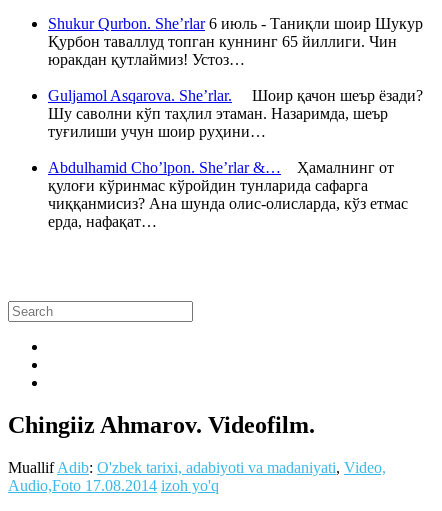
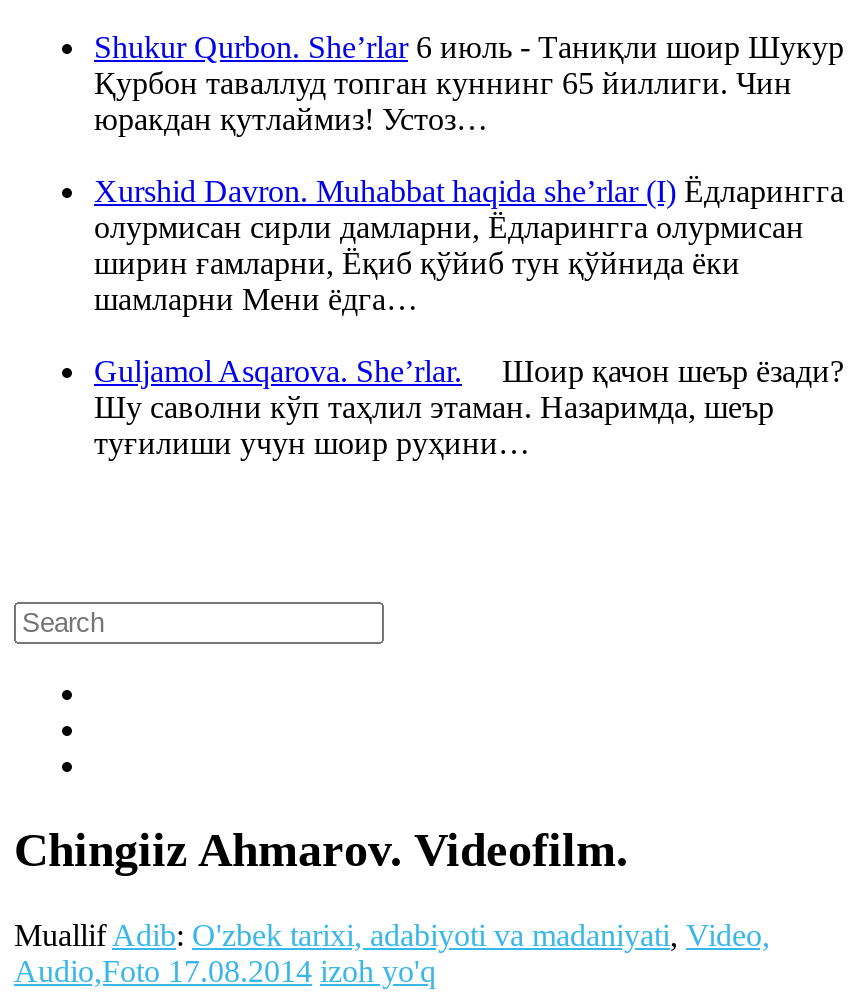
none -> [94,174,844,316] Xurshid Davron. Muhabbat haqida she’rlar (I) Ёдларингга | олурмисан сирли дамларни, Ёдларингга олурмисан | ширин ғамларни, Ёқиб қўйиб тун қўйнида ёки | шамларни Мени ёдга…
moved [48,87,423,140] -> [94,354,844,460]: Guljamol Asqarova. She’rlar. Шоир қачон шеър ёзади? | Шу саволни кўп таҳлил этаман. Назаримда, шеър | туғилиши учун шоир руҳини…
[48,159,408,230] Abdulhamid Cho’lpon. She’rlar &… Ҳамалнинг от | қулоғи кўринмас кўройдин тунларида сафарга | чиққанмисиз? Ана шунда олис-олисларда, кўз етмас | ерда, нафақат… -> none

